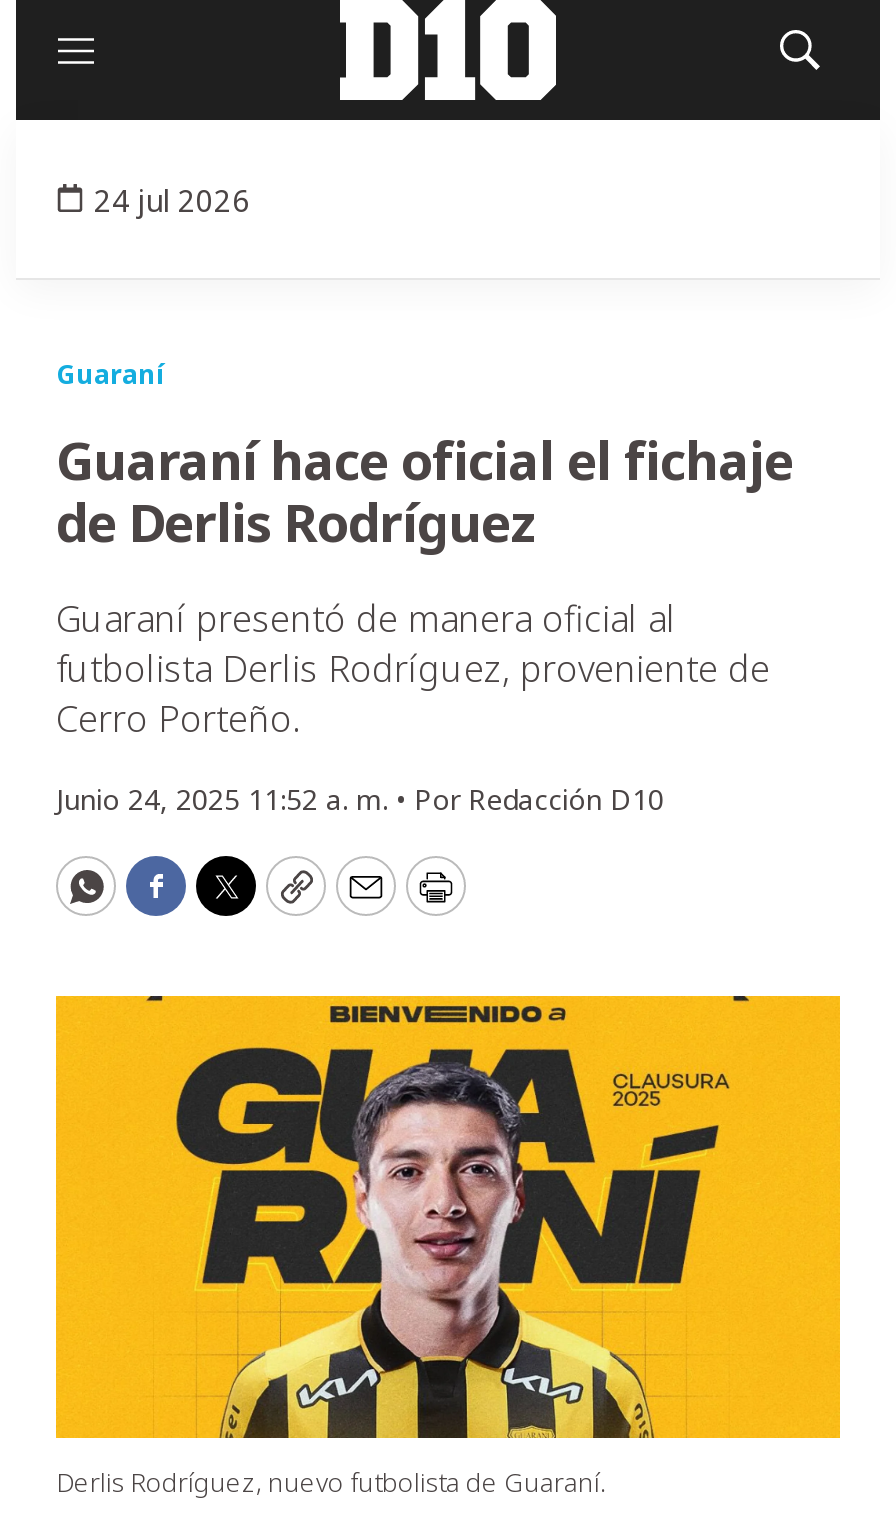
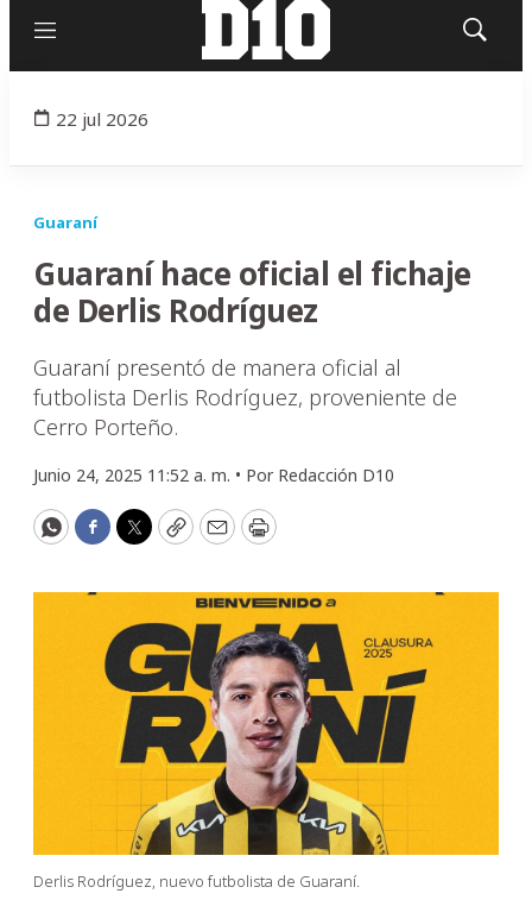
[94,179,250,219] 24 jul 2026 -> [56,106,148,130] 22 jul 2026

